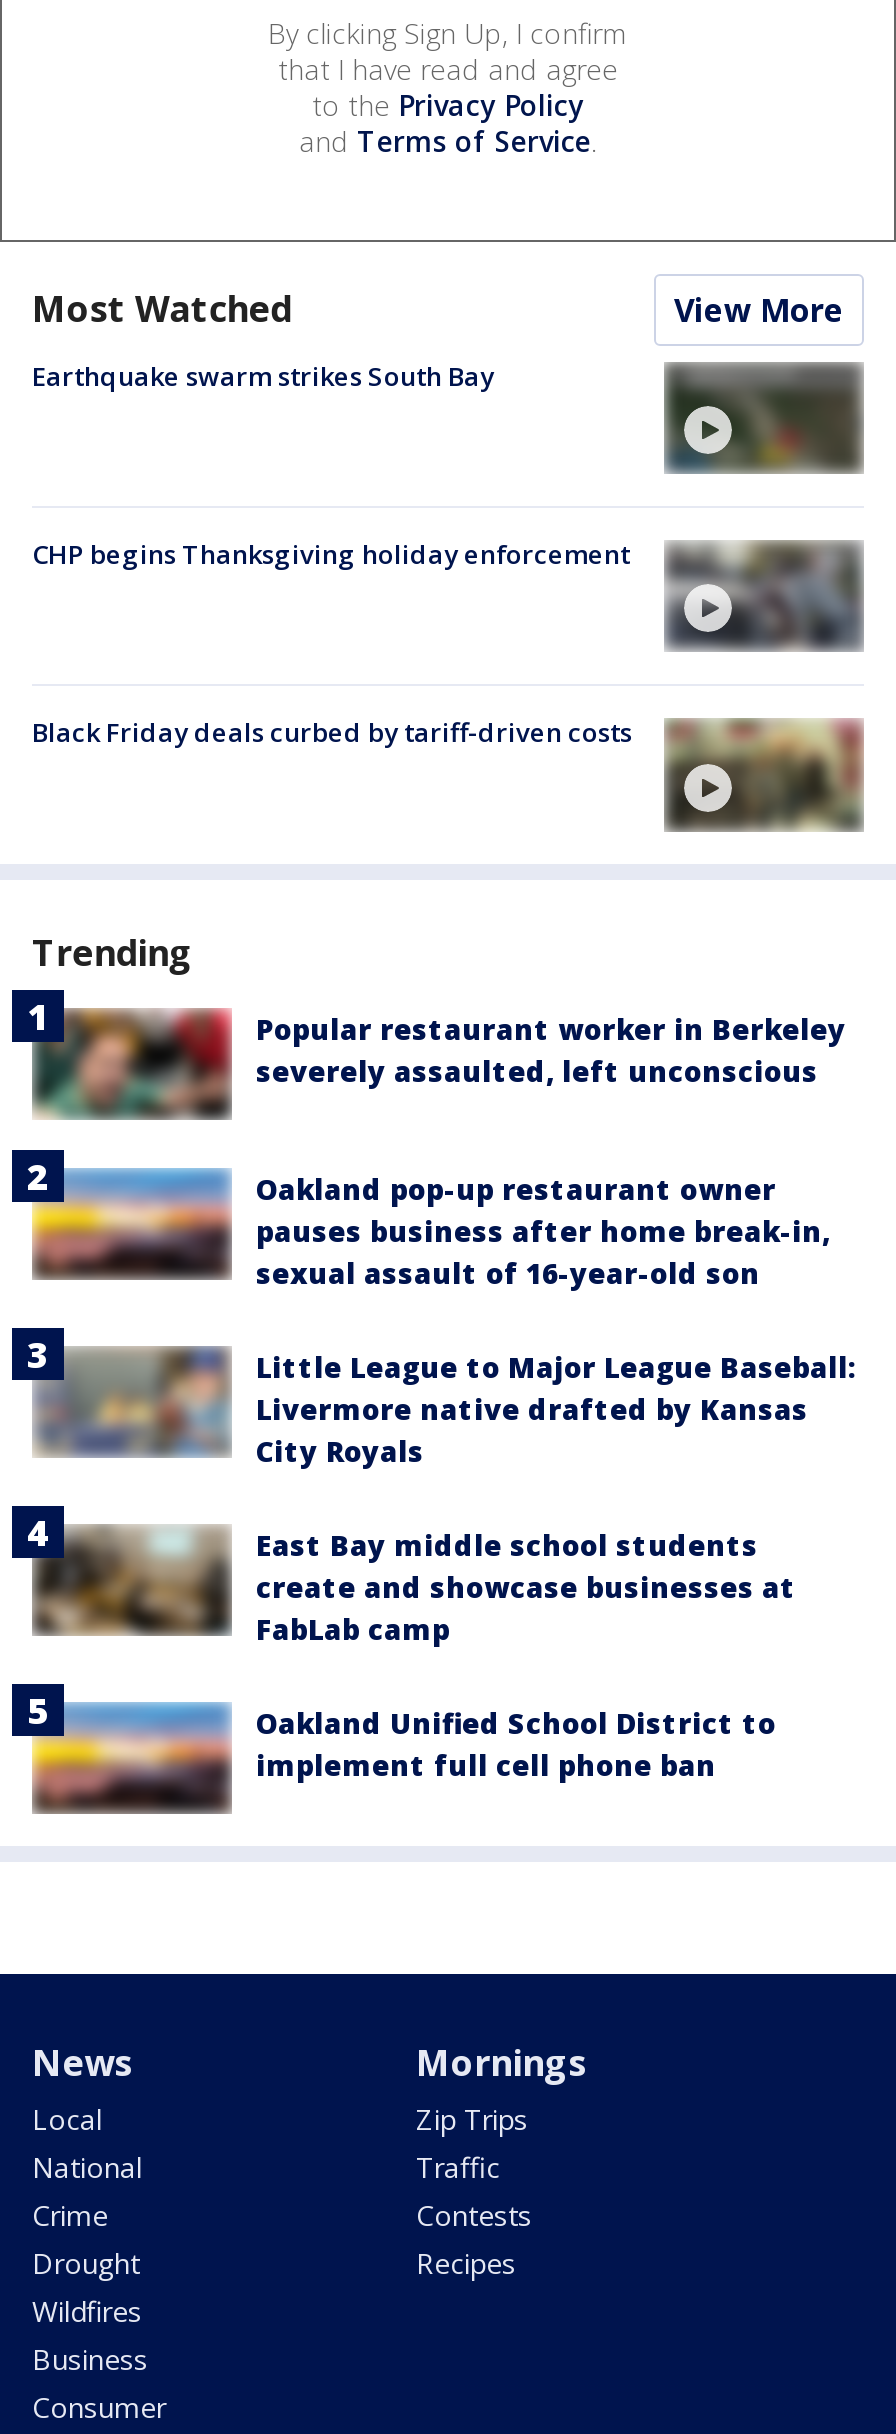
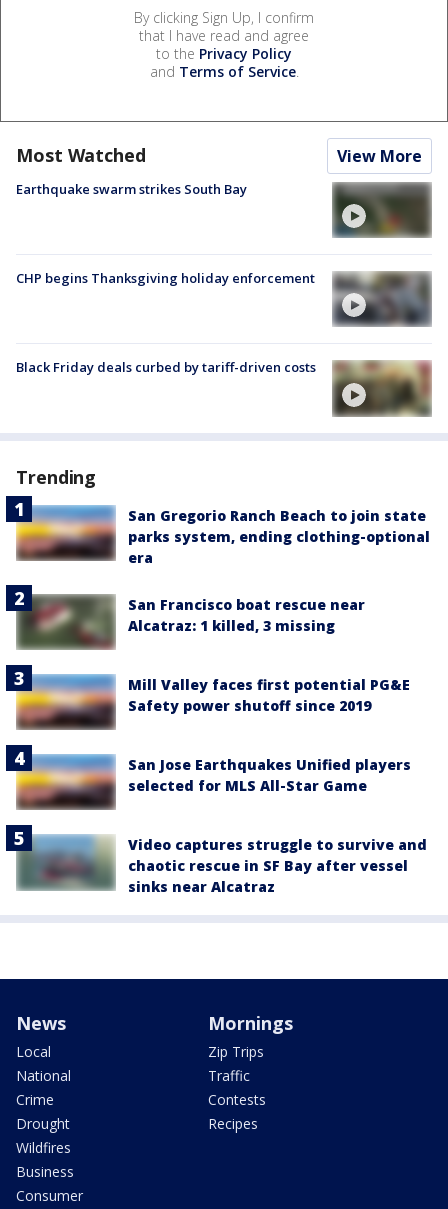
[30,1008,846,1120] [image] | Popular restaurant worker in Berkeley | severely assaulted, left unconscious -> [15,505,430,566] [image] | San Gregorio Ranch Beach to join state | parks system, ending clothing-optional | era
[10,1148,830,1298] [image] | Oakland pop-up restaurant owner | pauses business after home break-in, | sexual assault of 16-year-old son -> [5,576,365,651] [image] | San Francisco boat rescue near | Alcatraz: 1 killed, 3 missing
[32,1342,856,1470] [image] | Little League to Major League Baseball: | Livermore native drafted by Kansas | City Royals -> [16,674,410,730] [image] | Mill Valley faces first potential PG&E | Safety power shutoff since 2019
[32,1520,796,1648] [image] | East Bay middle school students | create and showcase businesses at | FabLab camp -> [15,754,411,809] [image] | San Jose Earthquakes Unified players | selected for MLS All-Star Game
[10,1666,776,1816] [image] | Oakland Unified School District to | implement full cell phone ban -> [5,824,427,899] [image] | Video captures struggle to survive and | chaotic rescue in SF Bay after vessel | sinks near Alcatraz

